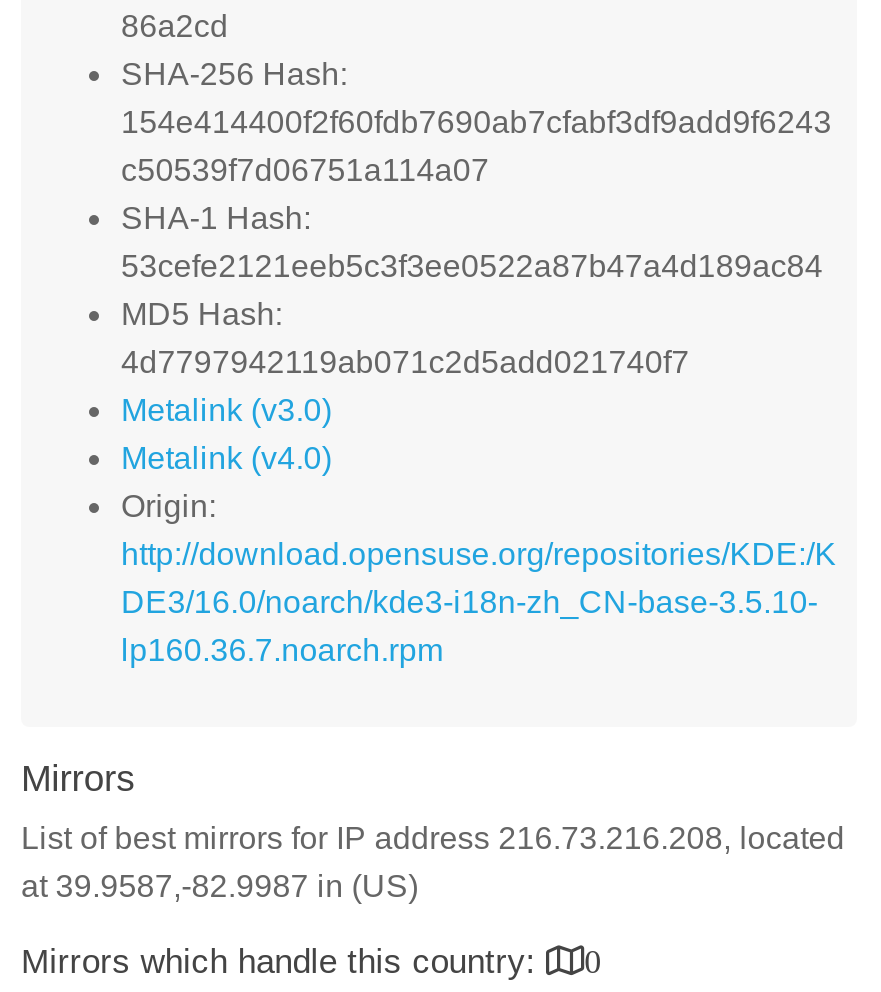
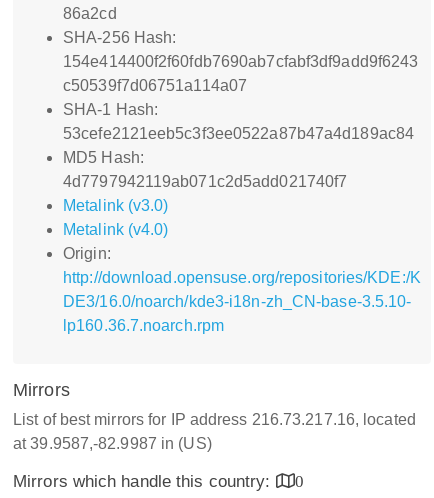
[21,821,845,855] List of best mirrors for IP address 216.73.216.208, located -> [13,411,416,428] List of best mirrors for IP address 216.73.217.16, located

